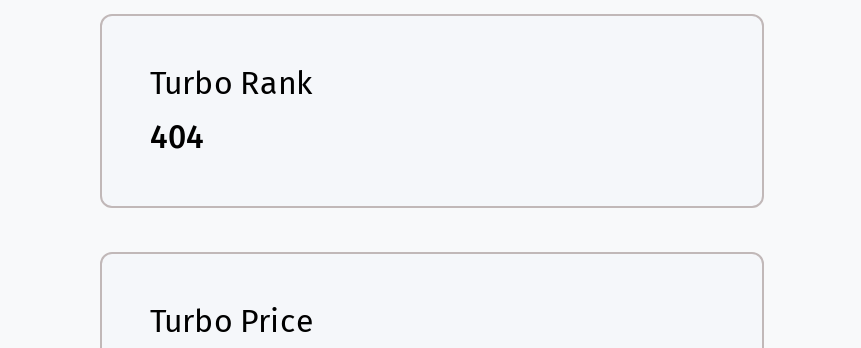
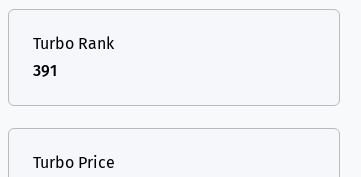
[150,117,204,155] 404 -> [33,61,57,80] 391

